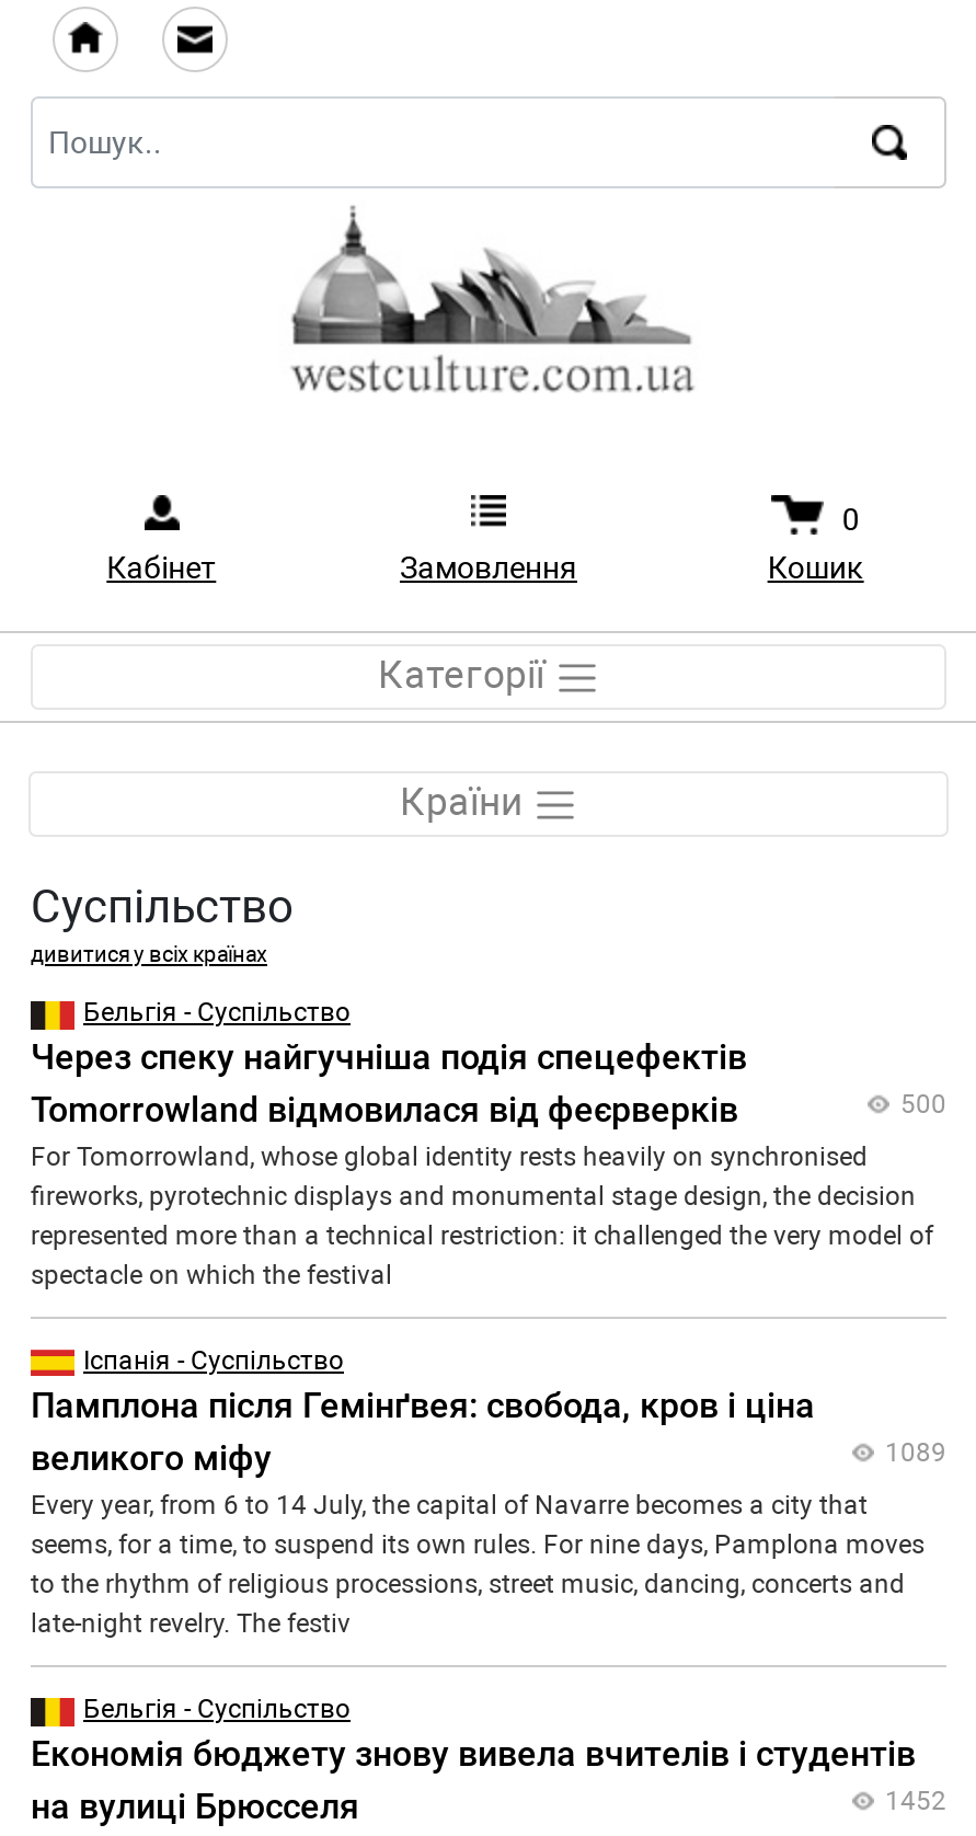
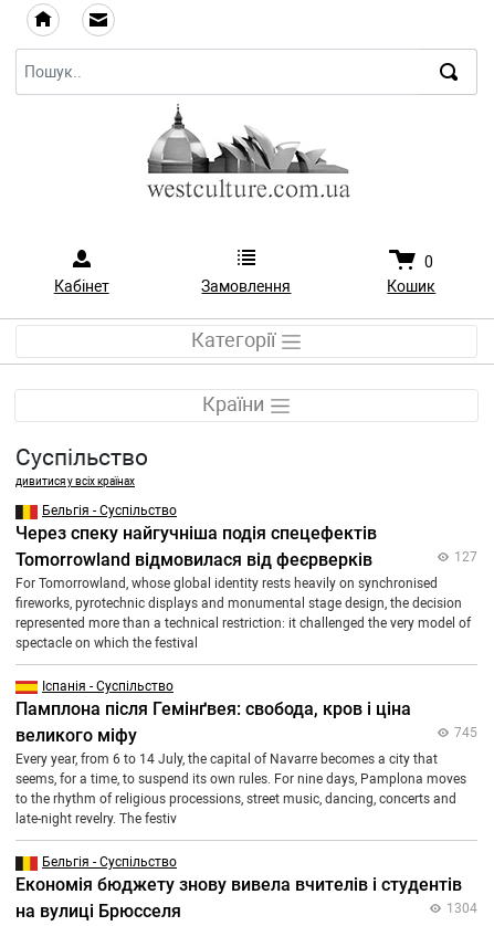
[900,1089,946,1120] 500 -> [454,549,477,565] 127
[885,1437,946,1468] 1089 -> [454,725,477,740] 745
[885,1786,946,1816] 1452 -> [446,901,477,916] 1304

